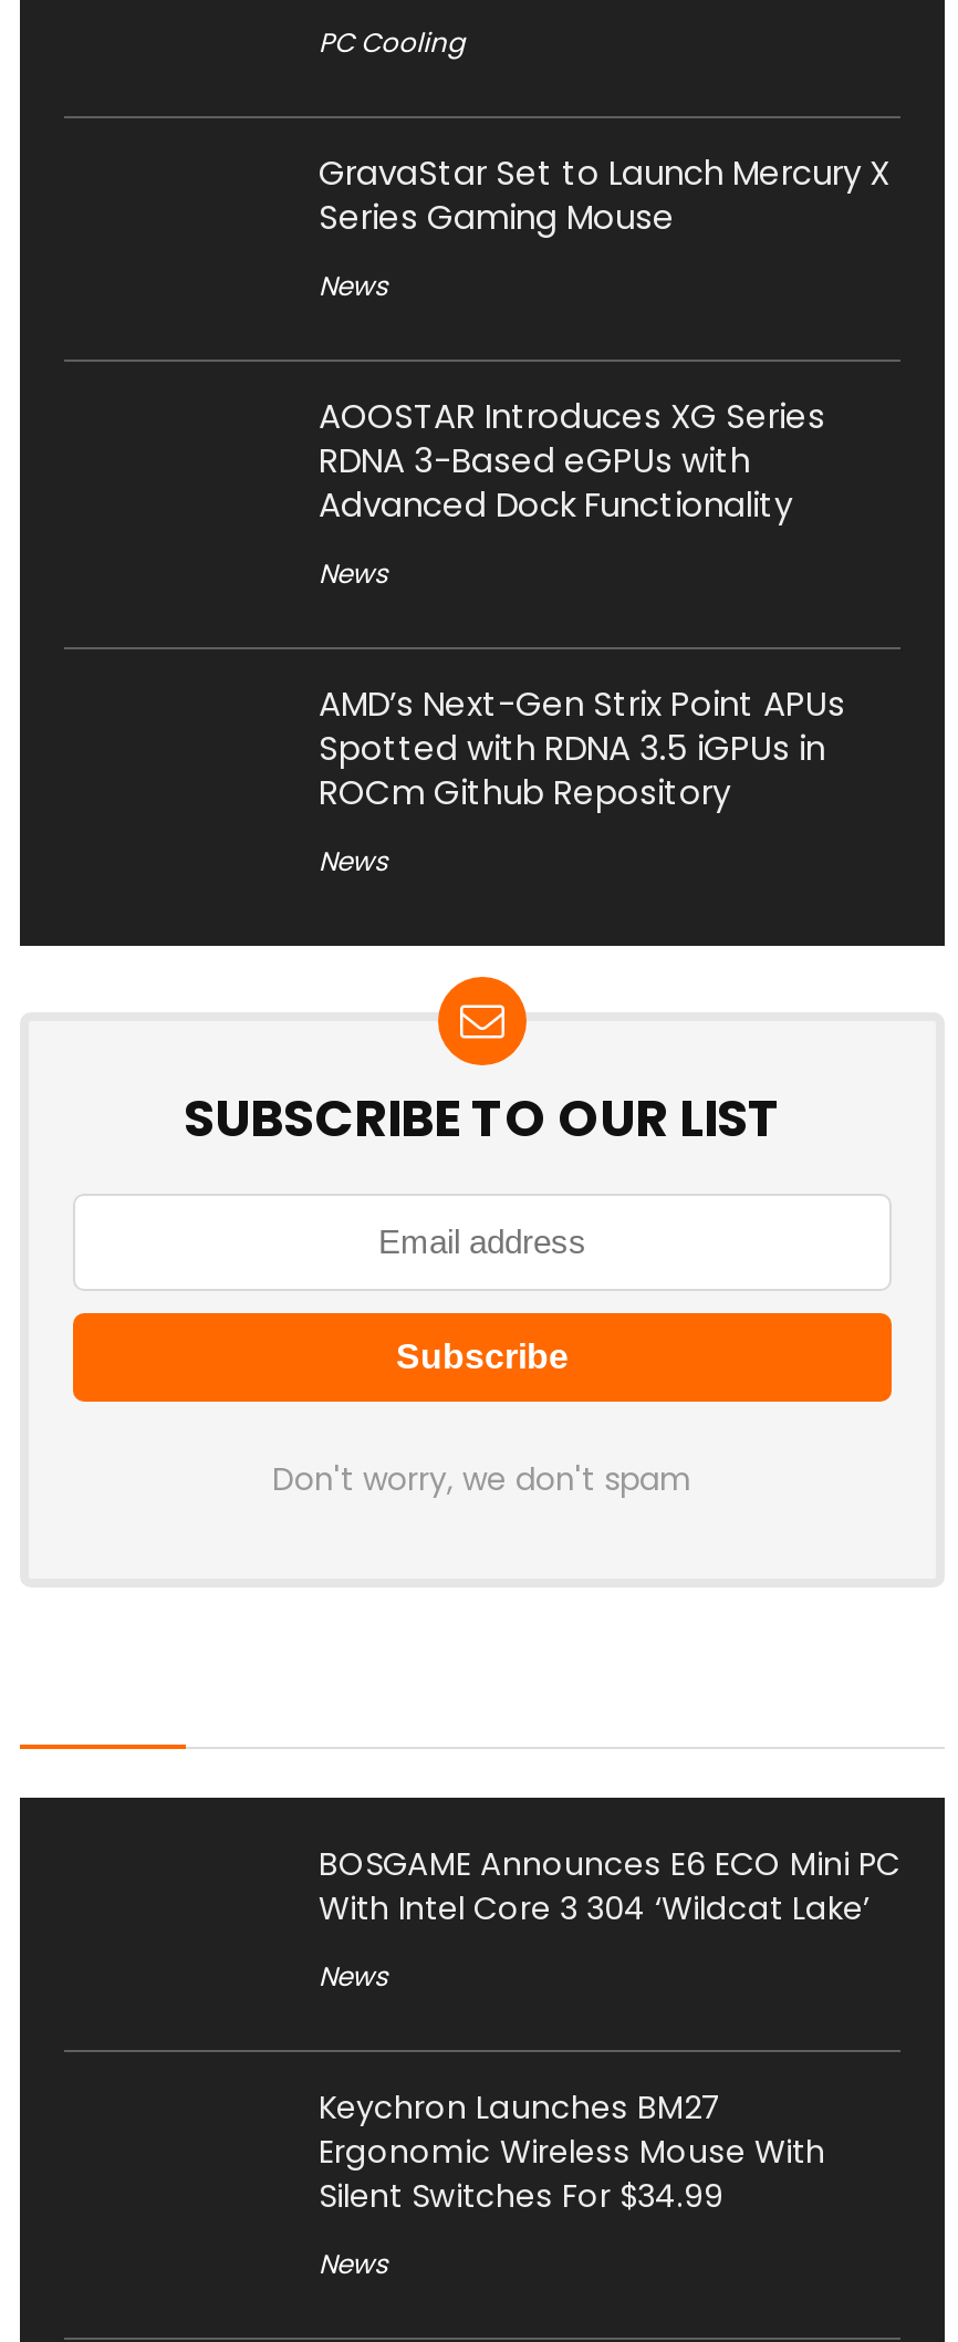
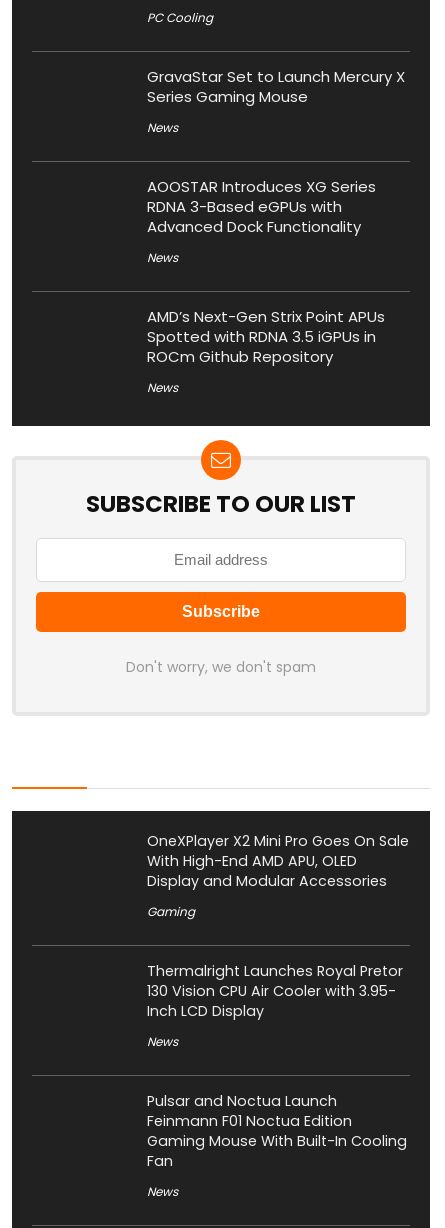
[319,1841,900,1929] BOSGAME Announces E6 ECO Mini PC | With Intel Core 3 304 ‘Wildcat Lake’ -> [147,831,409,1021] OneXPlayer X2 Mini Pro Goes On Sale | With High-End AMD APU, OLED | Display and Modular Accessories | Gaming | Thermalright Launches Royal Pretor | 130 Vision CPU Air Cooler with 3.95- | Inch LCD Display
[319,2084,825,2217] Keychron Launches BM27 | Ergonomic Wireless Mouse With | Silent Switches For $34.99 -> [147,1091,407,1171] Pulsar and Noctua Launch | Feinmann F01 Noctua Edition | Gaming Mouse With Built-In Cooling | Fan

